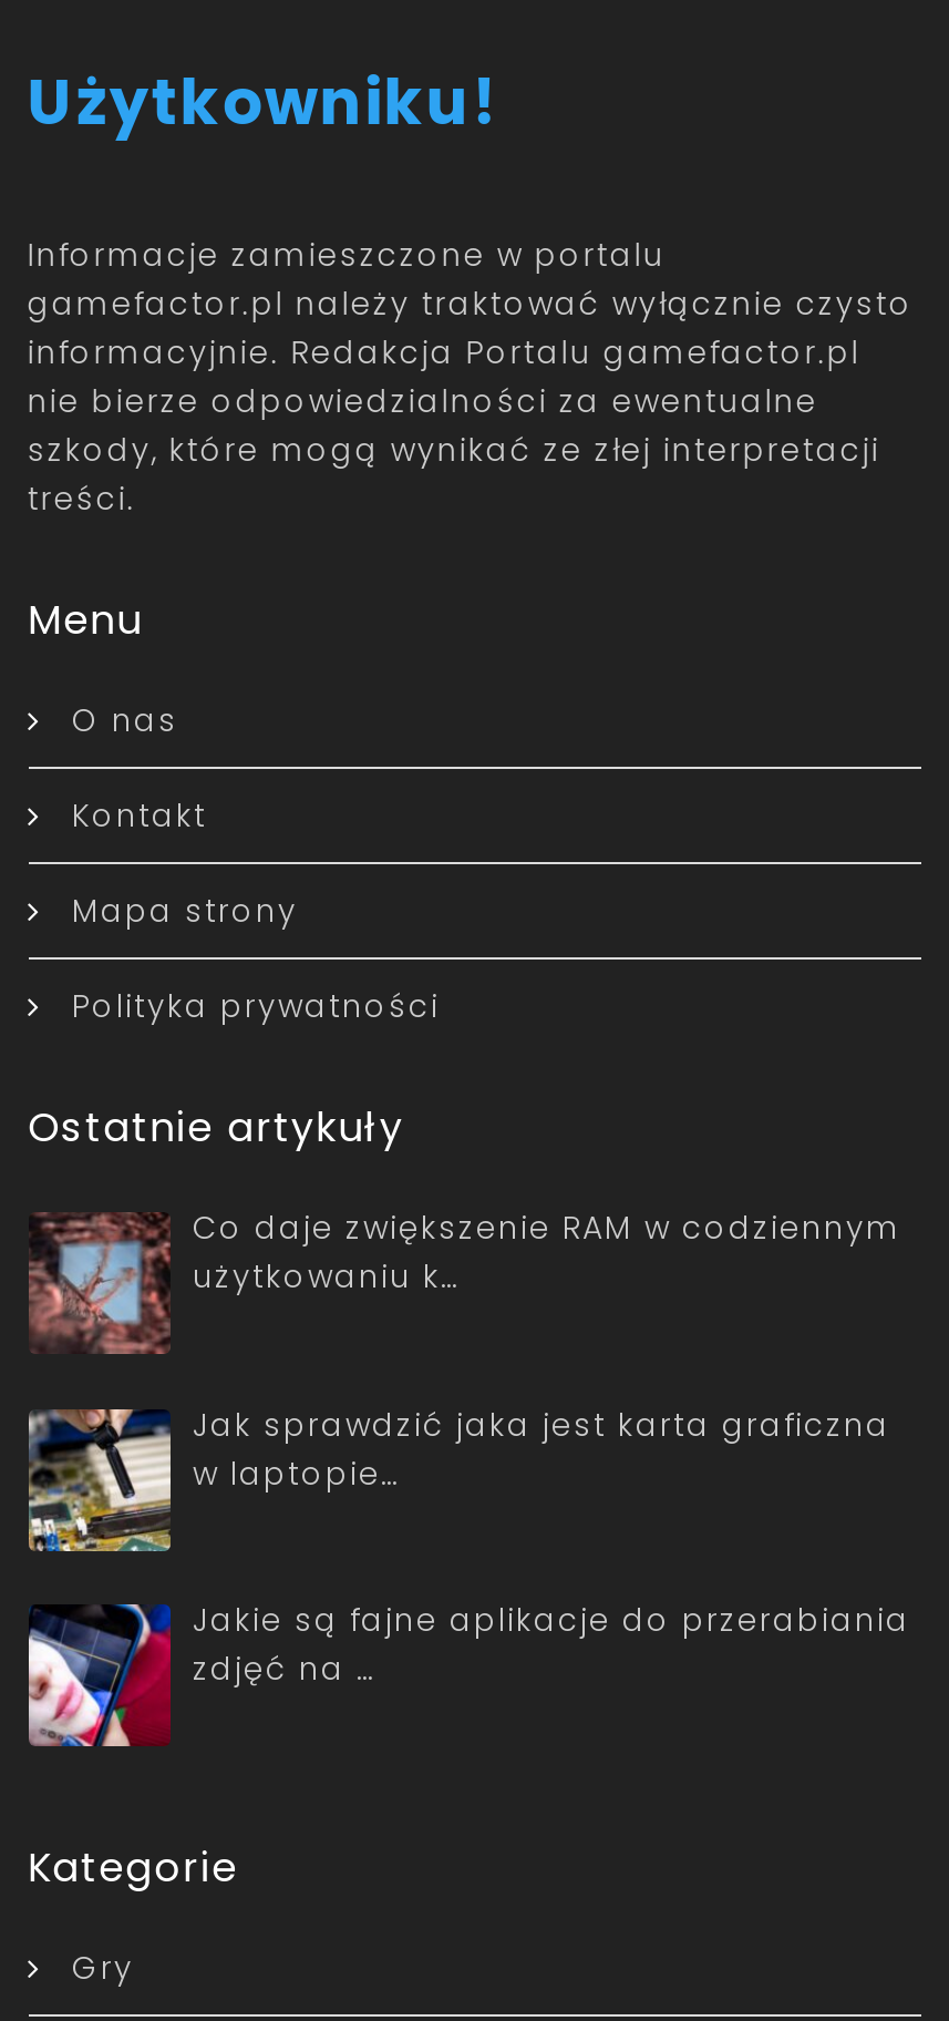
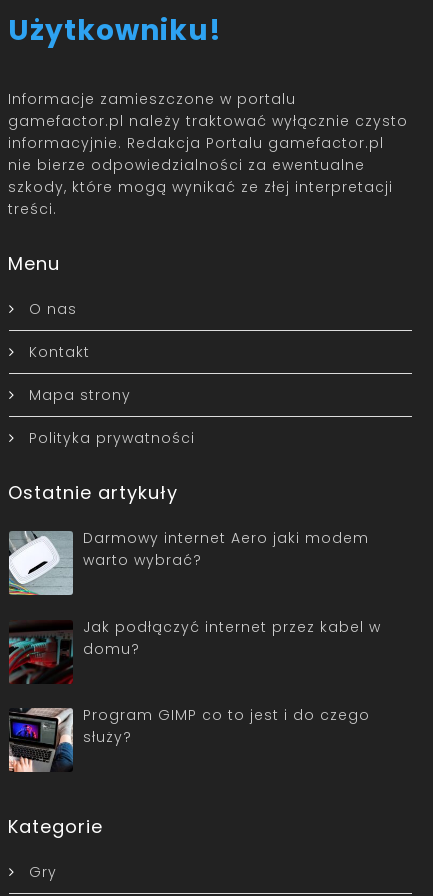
[27,1205,901,1356] [image] | Co daje zwiększenie RAM w codziennym | użytkowaniu k… -> [8,528,369,596] [image] | Darmowy internet Aero jaki modem | warto wybrać?
[27,1402,890,1553] [image] | Jak sprawdzić jaka jest karta graficzna | w laptopie… -> [8,616,381,685] [image] | Jak podłączyć internet przez kabel w | domu?
[27,1598,910,1748] [image] | Jakie są fajne aplikacje do przerabiania | zdjęć na … -> [8,705,370,773] [image] | Program GIMP co to jest i do czego | służy?

